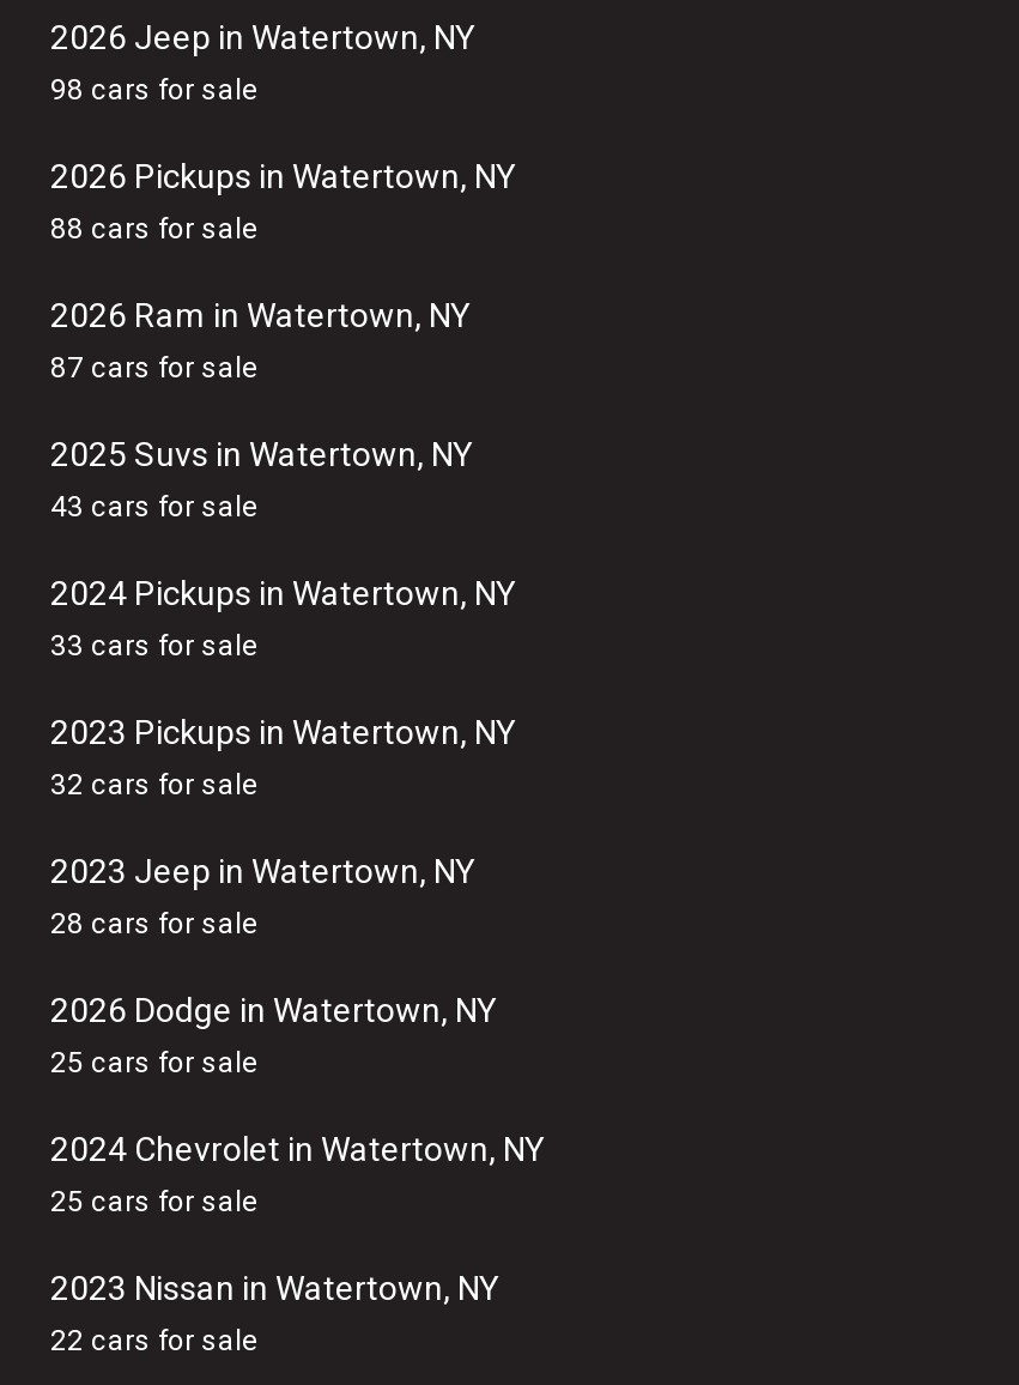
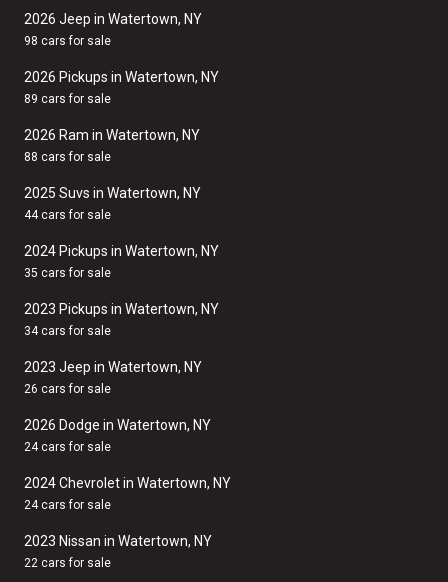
[50,212,259,246] 88 cars for sale -> [24,92,111,106] 89 cars for sale
[50,351,259,385] 87 cars for sale -> [24,150,111,164] 88 cars for sale
[50,490,259,524] 43 cars for sale -> [24,208,111,222] 44 cars for sale
[50,629,259,663] 33 cars for sale -> [24,266,111,280] 35 cars for sale
[50,768,259,802] 32 cars for sale -> [24,324,111,338] 34 cars for sale
[50,907,259,941] 28 cars for sale -> [24,382,111,396] 26 cars for sale
[50,1046,259,1079] 25 cars for sale -> [24,440,111,454] 24 cars for sale
[50,1185,259,1218] 25 cars for sale -> [24,498,111,512] 24 cars for sale

